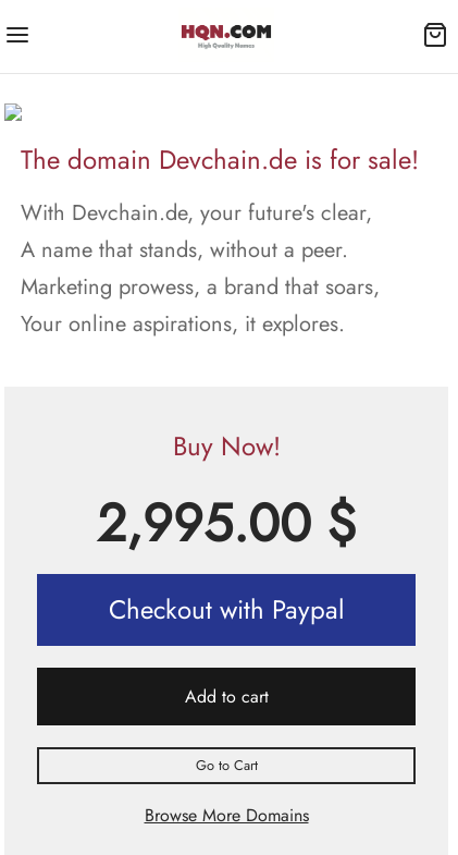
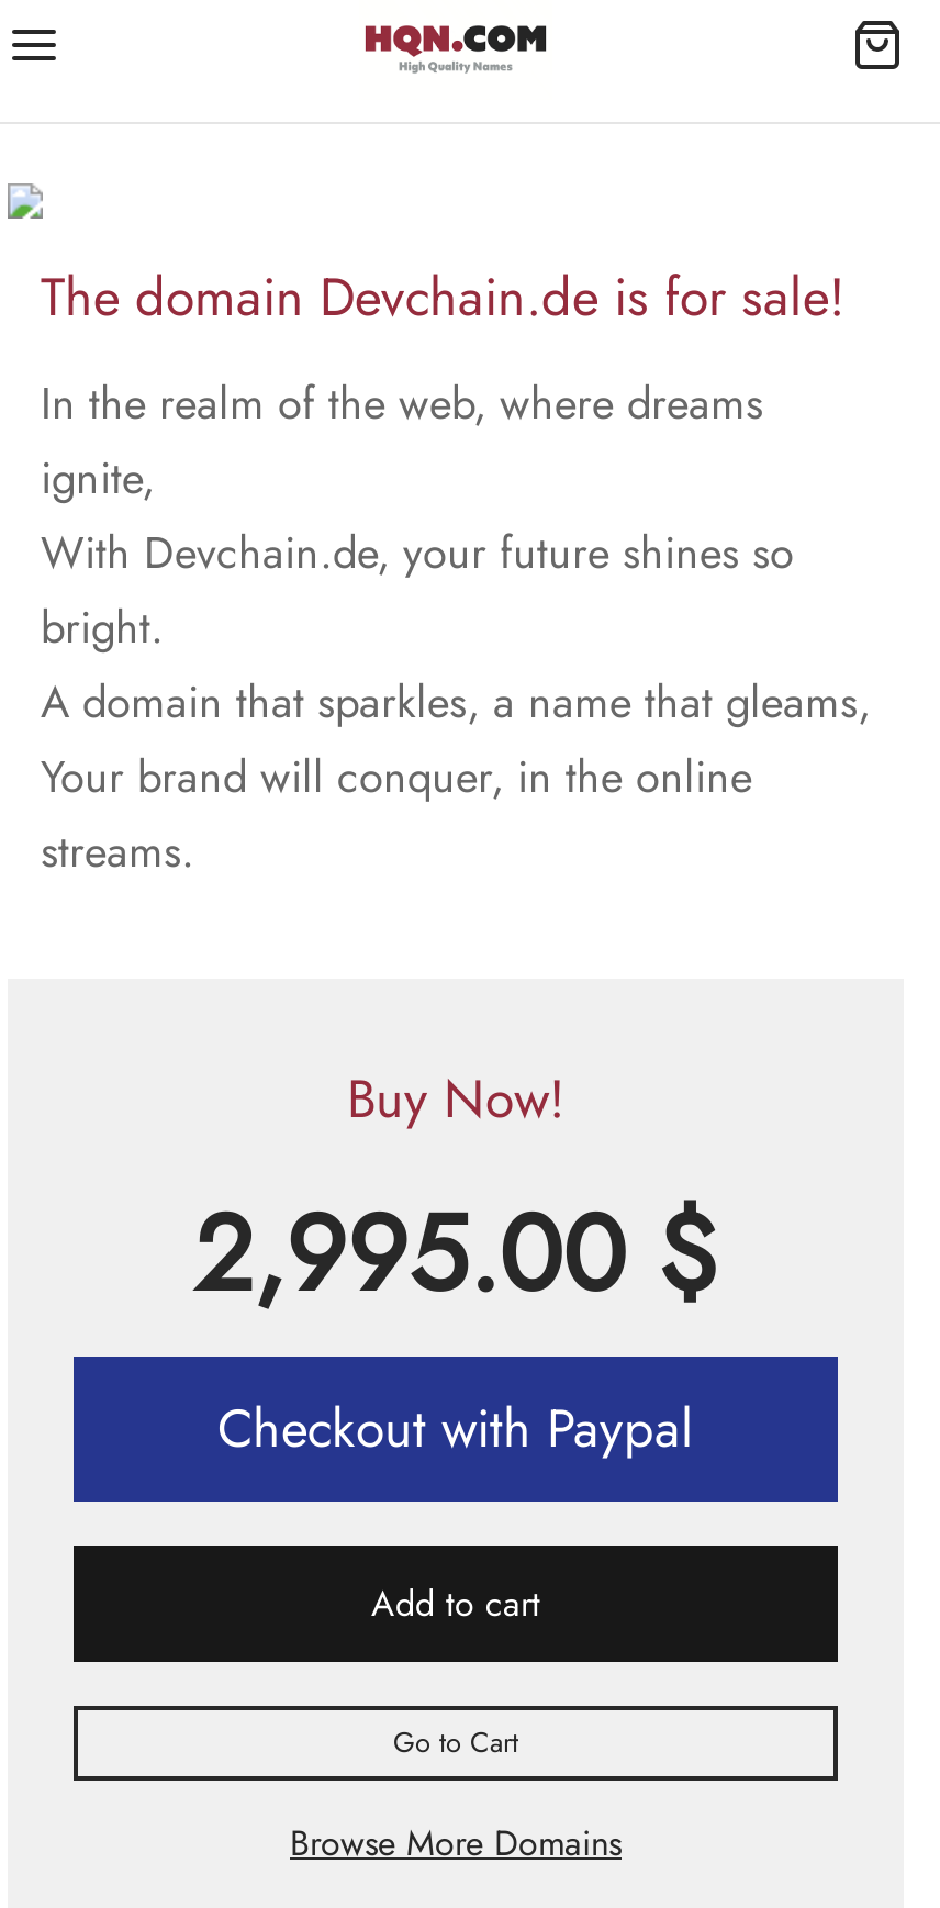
[21,197,380,340] With Devchain.de, your future's clear, | A name that stands, without a peer. | Marketing prowess, a brand that soars, | Your online aspirations, it explores. -> [41,372,871,884] In the realm of the web, where dreams | ignite, | With Devchain.de, your future shines so | bright. | A domain that sparkles, a name that gleams, | Your brand will conquer, in the online | streams.

